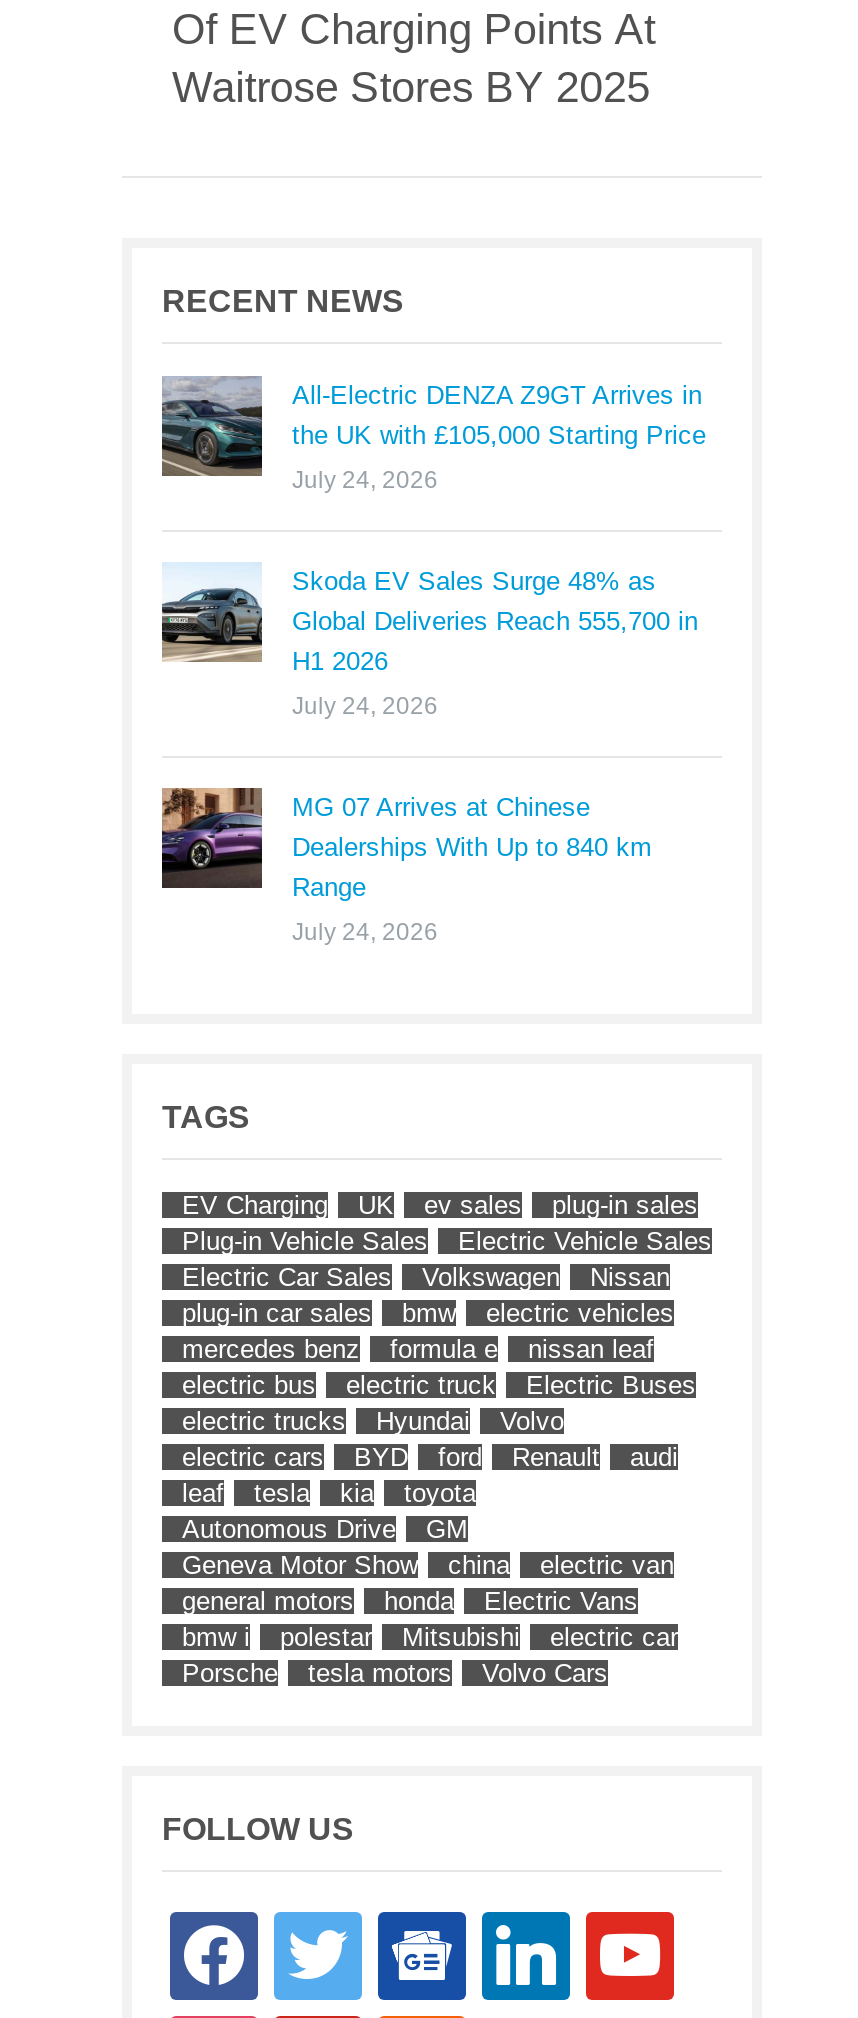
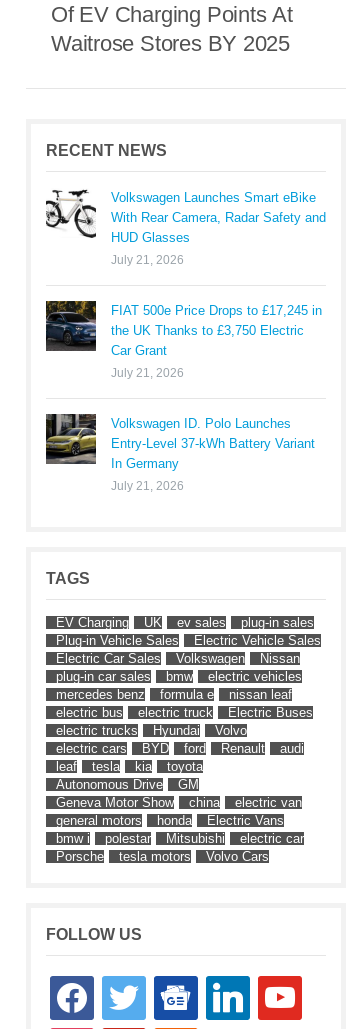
[160,374,706,478] [image] | All-Electric DENZA Z9GT Arrives in | the UK with £105,000 Starting Price -> [46,190,326,245] [image] | Volkswagen Launches Smart eBike | With Rear Camera, Radar Safety and | HUD Glasses
[292,466,438,494] July 24, 2026 -> [111,253,184,267] July 21, 2026
[160,562,698,676] [image] | Skoda EV Sales Surge 48% as | Global Deliveries Reach 555,700 in | H1 2026 -> [45,300,322,358] [image] | FIAT 500e Price Drops to £17,245 in | the UK Thanks to £3,750 Electric | Car Grant
[292,692,438,720] July 24, 2026 -> [111,366,184,380] July 21, 2026
[160,786,652,902] [image] | MG 07 Arrives at Chinese | Dealerships With Up to 840 km | Range -> [46,413,315,471] [image] | Volkswagen ID. Polo Launches | Entry-Level 37-kWh Battery Variant | In Germany
[292,918,438,946] July 24, 2026 -> [111,479,184,493] July 21, 2026

